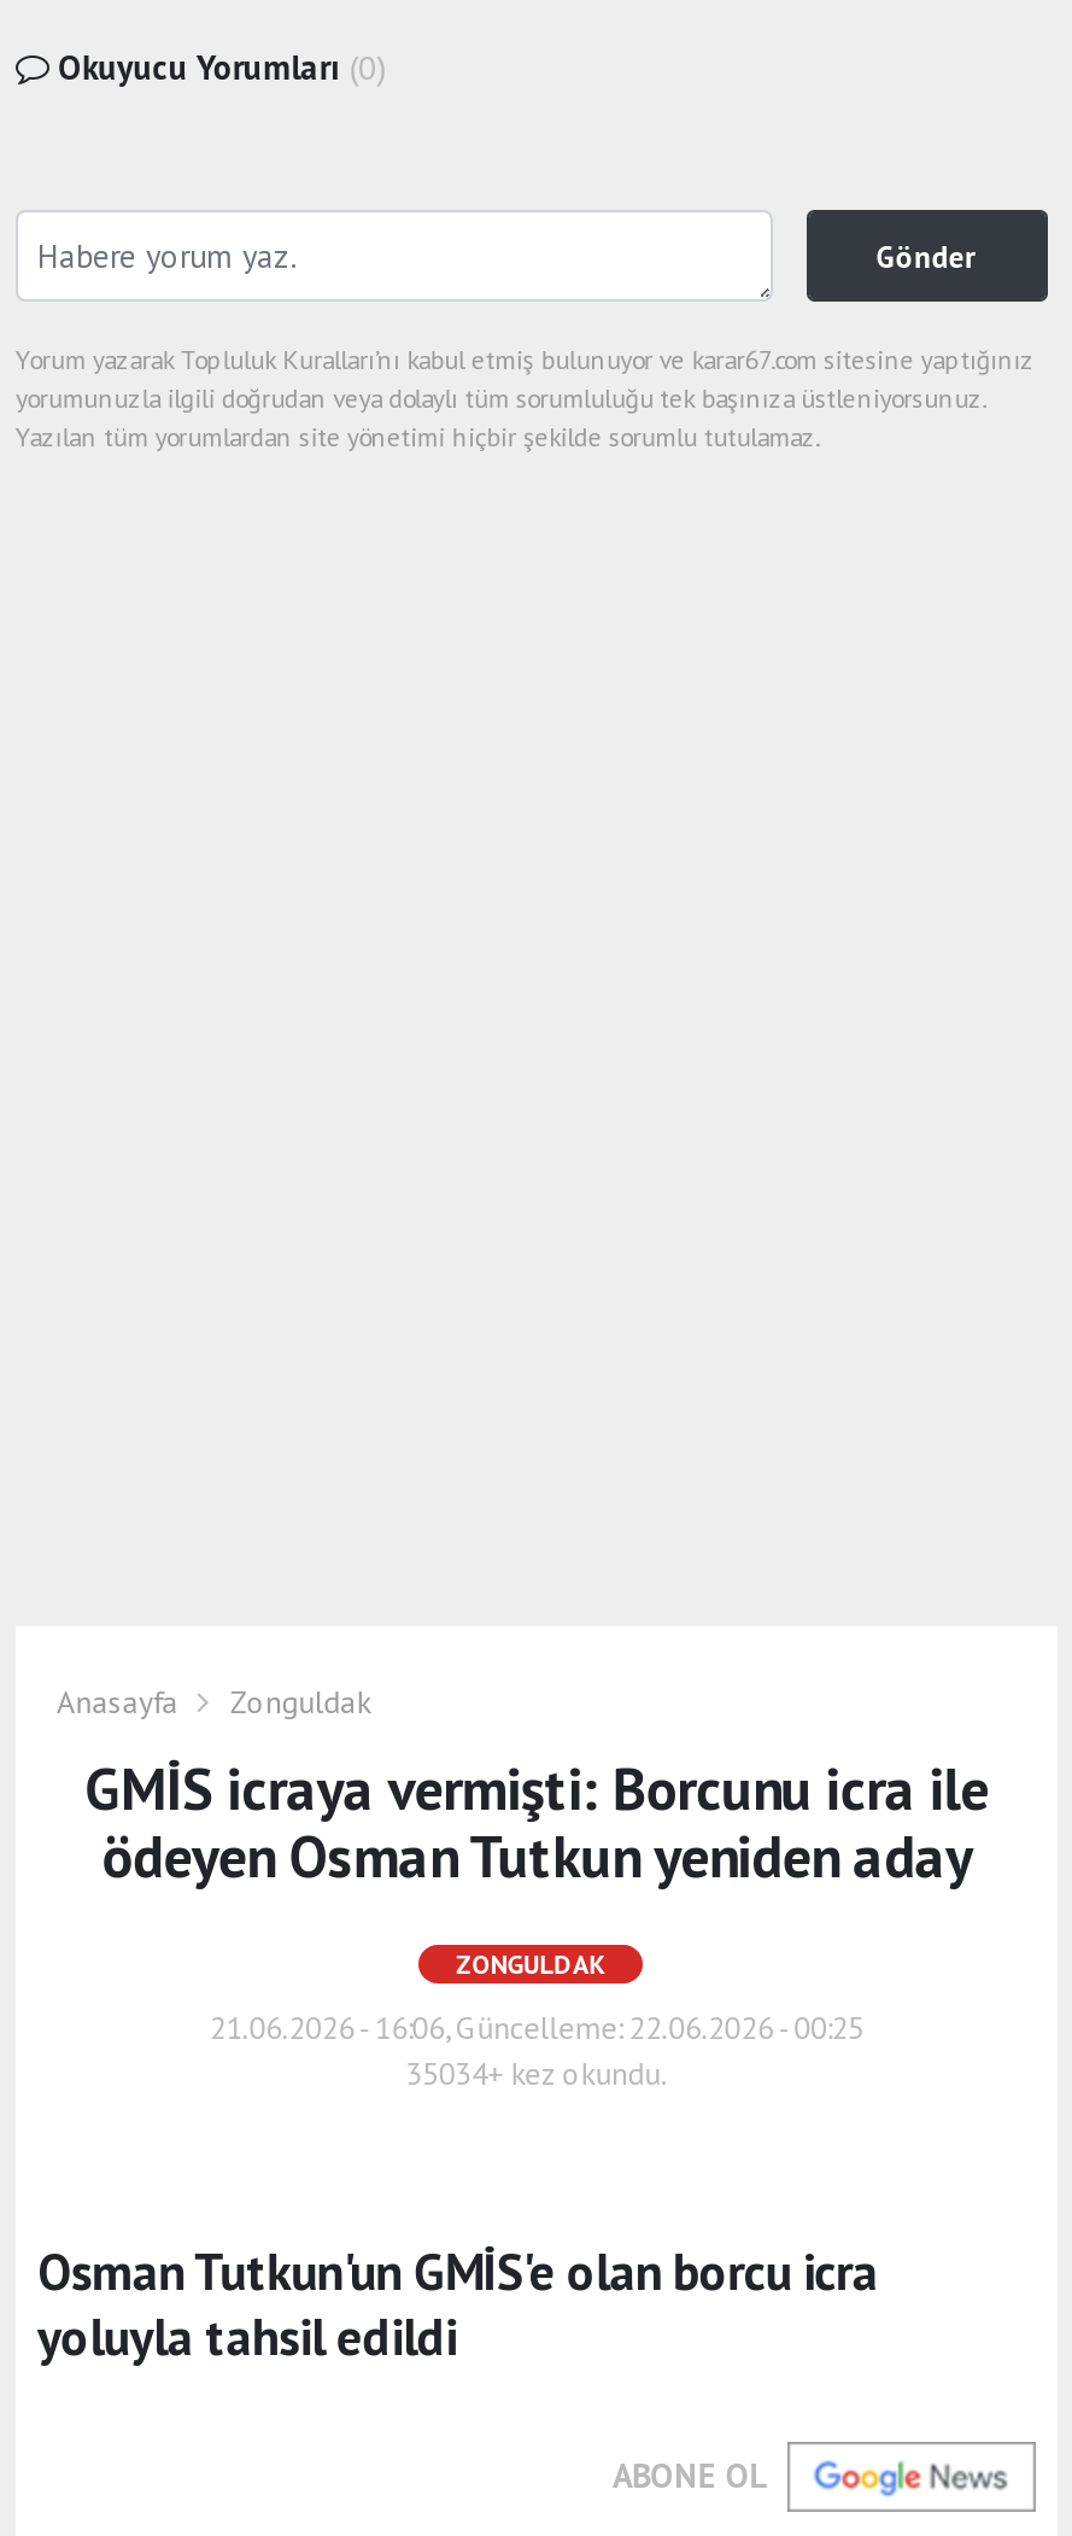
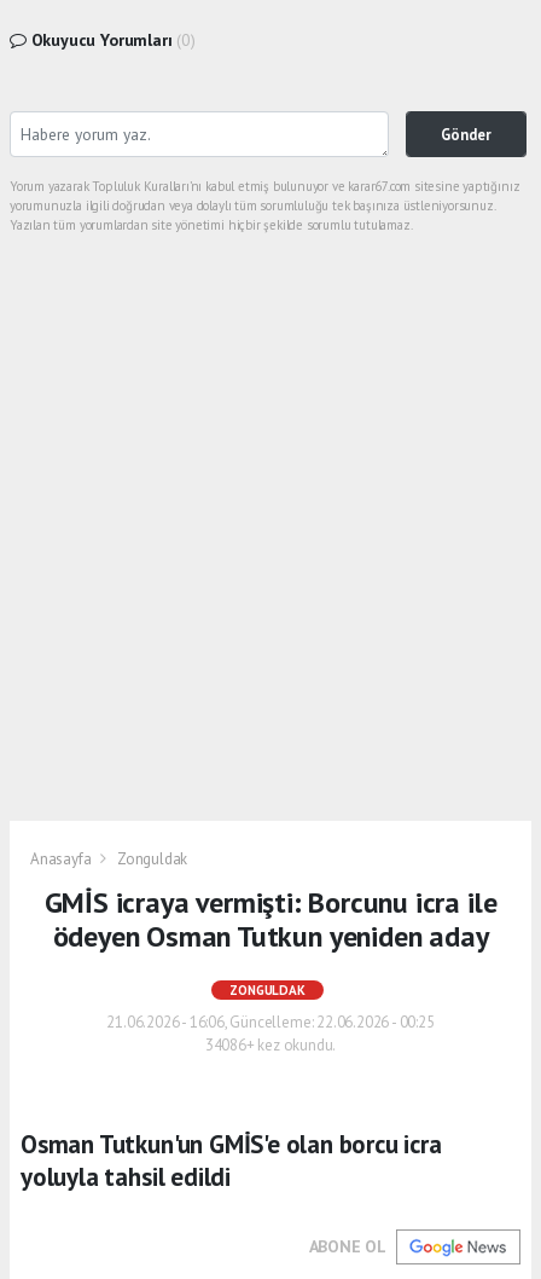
[406,2053,668,2094] 35034+ kez okundu. -> [205,1035,336,1055] 34086+ kez okundu.

